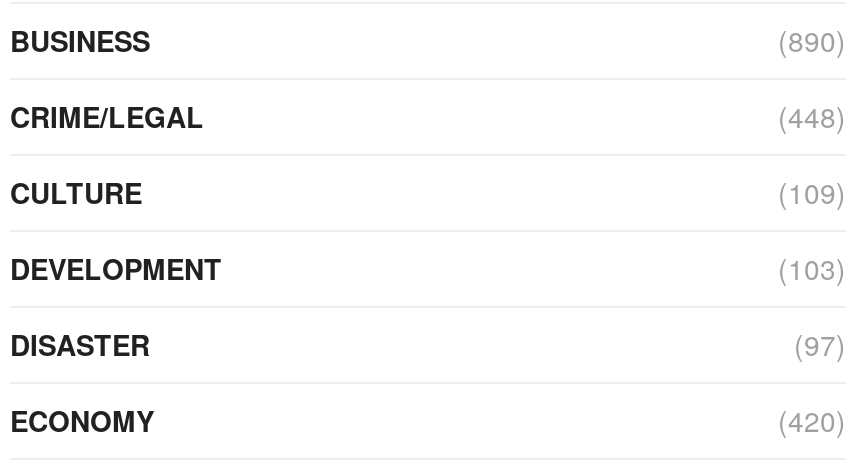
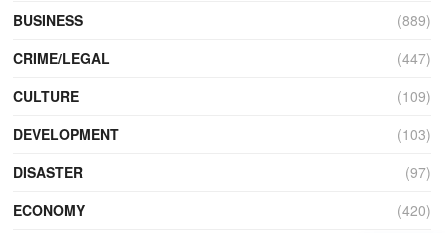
[778,20,846,60] (890) -> [397,10,431,30] (889)
[778,96,846,136] (448) -> [397,48,431,68] (447)

